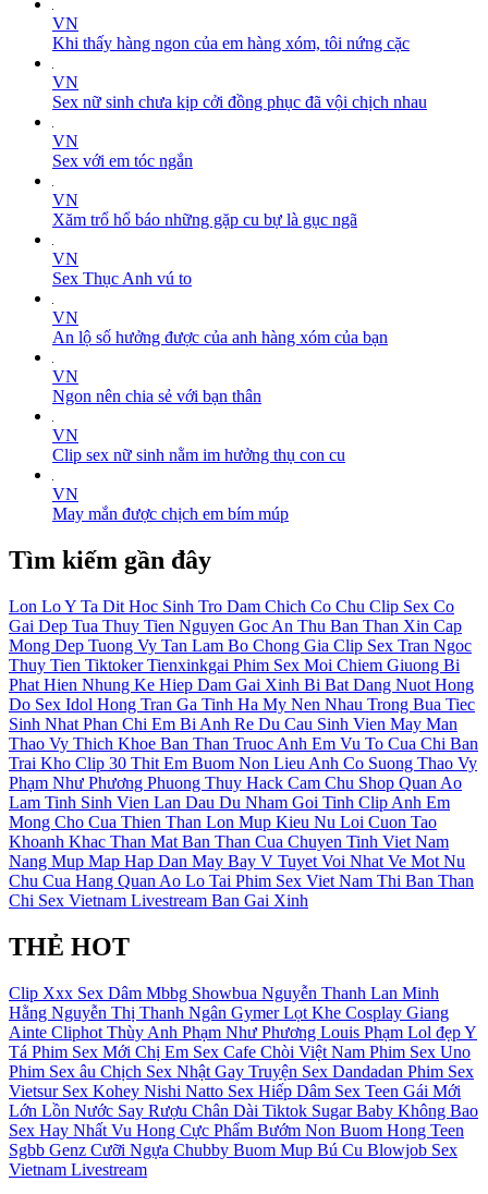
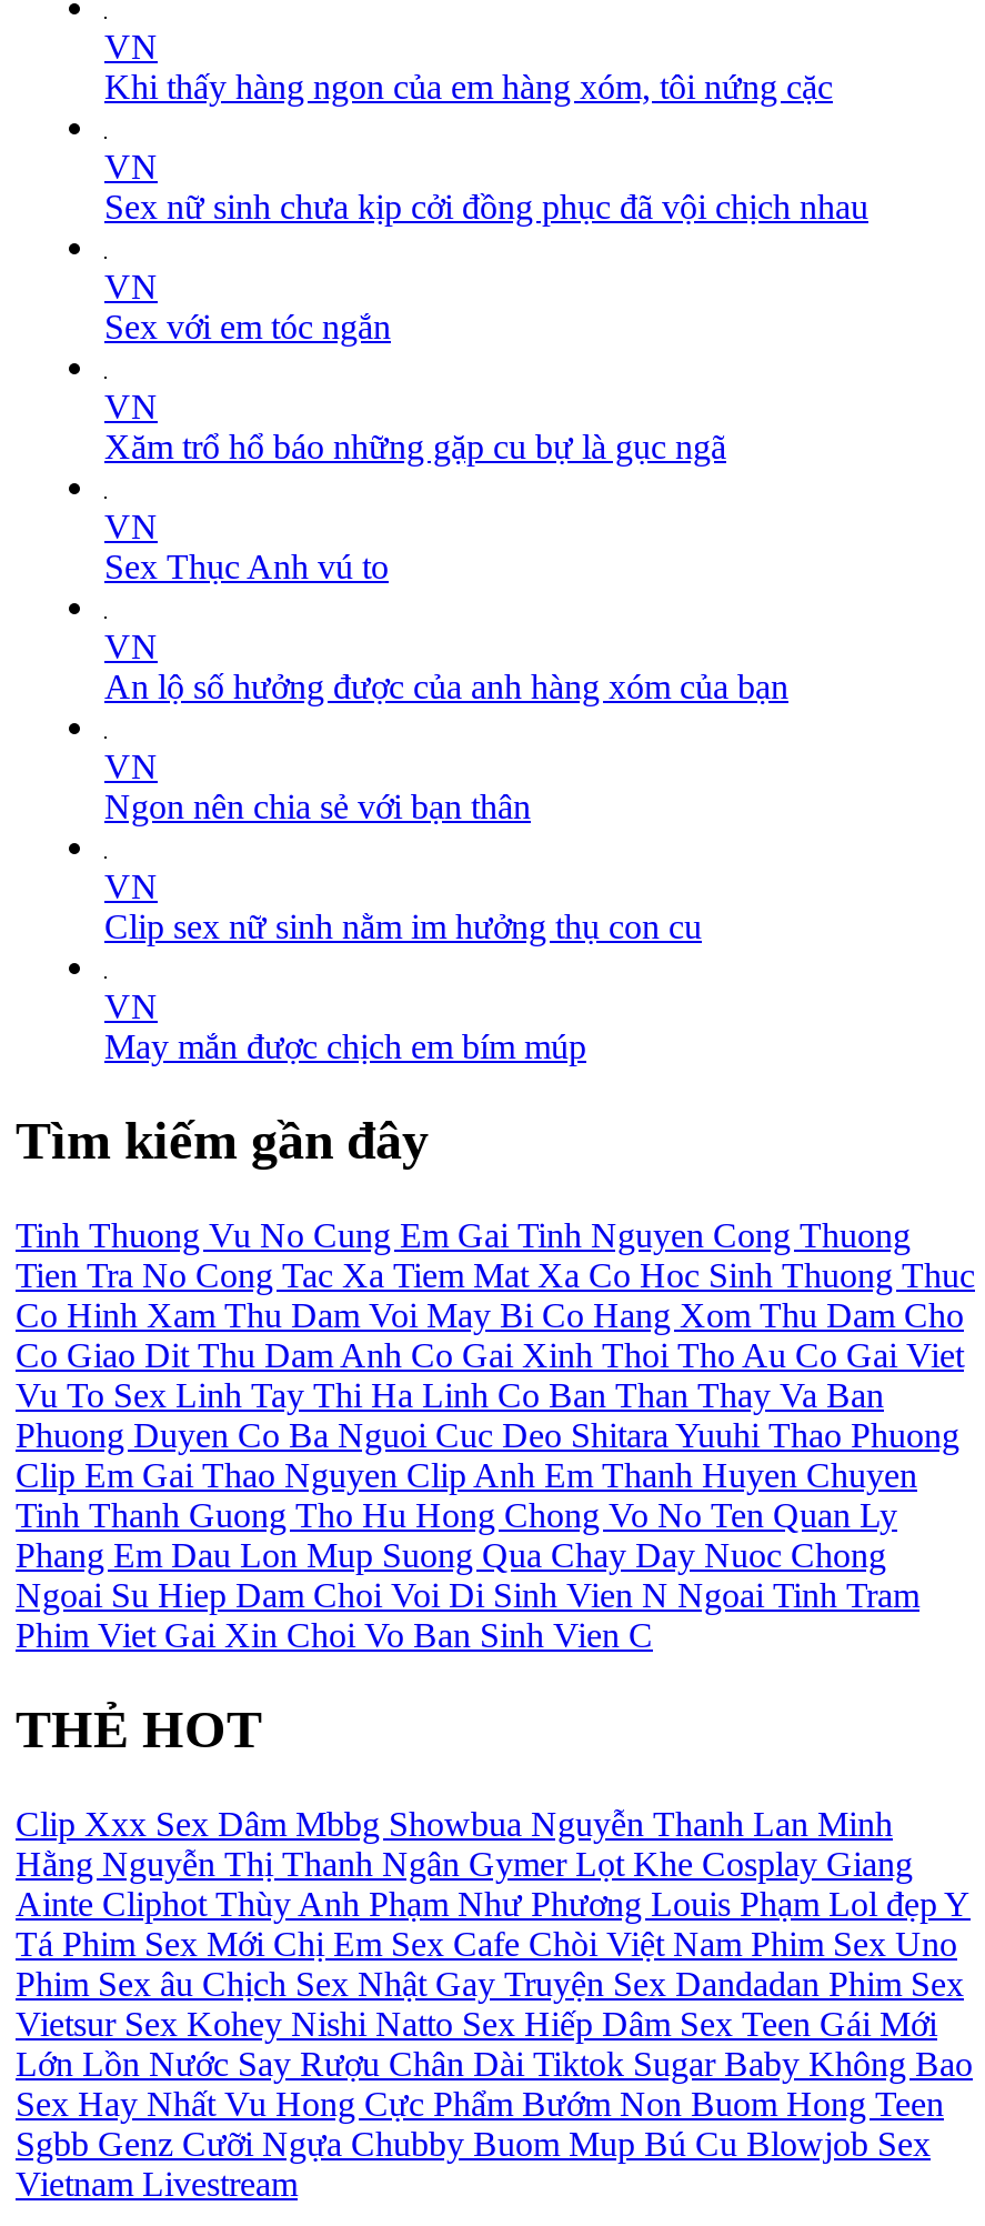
[9,597,478,910] Lon Lo Y Ta Dit Hoc Sinh Tro Dam Chich Co Chu Clip Sex Co | Gai Dep Tua Thuy Tien Nguyen Goc An Thu Ban Than Xin Cap | Mong Dep Tuong Vy Tan Lam Bo Chong Gia Clip Sex Tran Ngoc | Thuy Tien Tiktoker Tienxinkgai Phim Sex Moi Chiem Giuong Bi | Phat Hien Nhung Ke Hiep Dam Gai Xinh Bi Bat Dang Nuot Hong | Do Sex Idol Hong Tran Ga Tinh Ha My Nen Nhau Trong Bua Tiec | Sinh Nhat Phan Chi Em Bi Anh Re Du Cau Sinh Vien May Man | Thao Vy Thich Khoe Ban Than Truoc Anh Em Vu To Cua Chi Ban | Trai Kho Clip 30 Thit Em Buom Non Lieu Anh Co Suong Thao Vy | Phạm Như Phương Phuong Thuy Hack Cam Chu Shop Quan Ao | Lam Tinh Sinh Vien Lan Dau Du Nham Goi Tinh Clip Anh Em | Mong Cho Cua Thien Than Lon Mup Kieu Nu Loi Cuon Tao | Khoanh Khac Than Mat Ban Than Cua Chuyen Tinh Viet Nam | Nang Mup Map Hap Dan May Bay V Tuyet Voi Nhat Ve Mot Nu | Chu Cua Hang Quan Ao Lo Tai Phim Sex Viet Nam Thi Ban Than | Chi Sex Vietnam Livestream Ban Gai Xinh -> [16,1217,975,1654] Tinh Thuong Vu No Cung Em Gai Tinh Nguyen Cong Thuong | Tien Tra NoCong Tac Xa Tiem Mat Xa Co Hoc SinhThuong Thuc | Co Hinh Xam Thu Dam Voi May Bi Co Hang Xom Thu Dam Cho | Co Giao Dit Thu Dam Anh Co Gai Xinh Thoi Tho Au Co Gai Viet | Vu To Sex Linh Tay Thi Ha Linh Co Ban Than Thay Va Ban | Phuong Duyen Co Ba Nguoi Cuc Deo Shitara Yuuhi Thao Phuong | Clip Em Gai Thao Nguyen Clip Anh Em Thanh Huyen Chuyen | Tinh Thanh Guong Tho Hu Hong Chong Vo No Ten Quan Ly | Phang Em Dau Lon Mup Suong Qua Chay Day Nuoc Chong | Ngoai Su Hiep Dam Choi Voi Di Sinh Vien N Ngoai Tinh Tram | Phim Viet Gai Xin Choi Vo Ban Sinh Vien C

